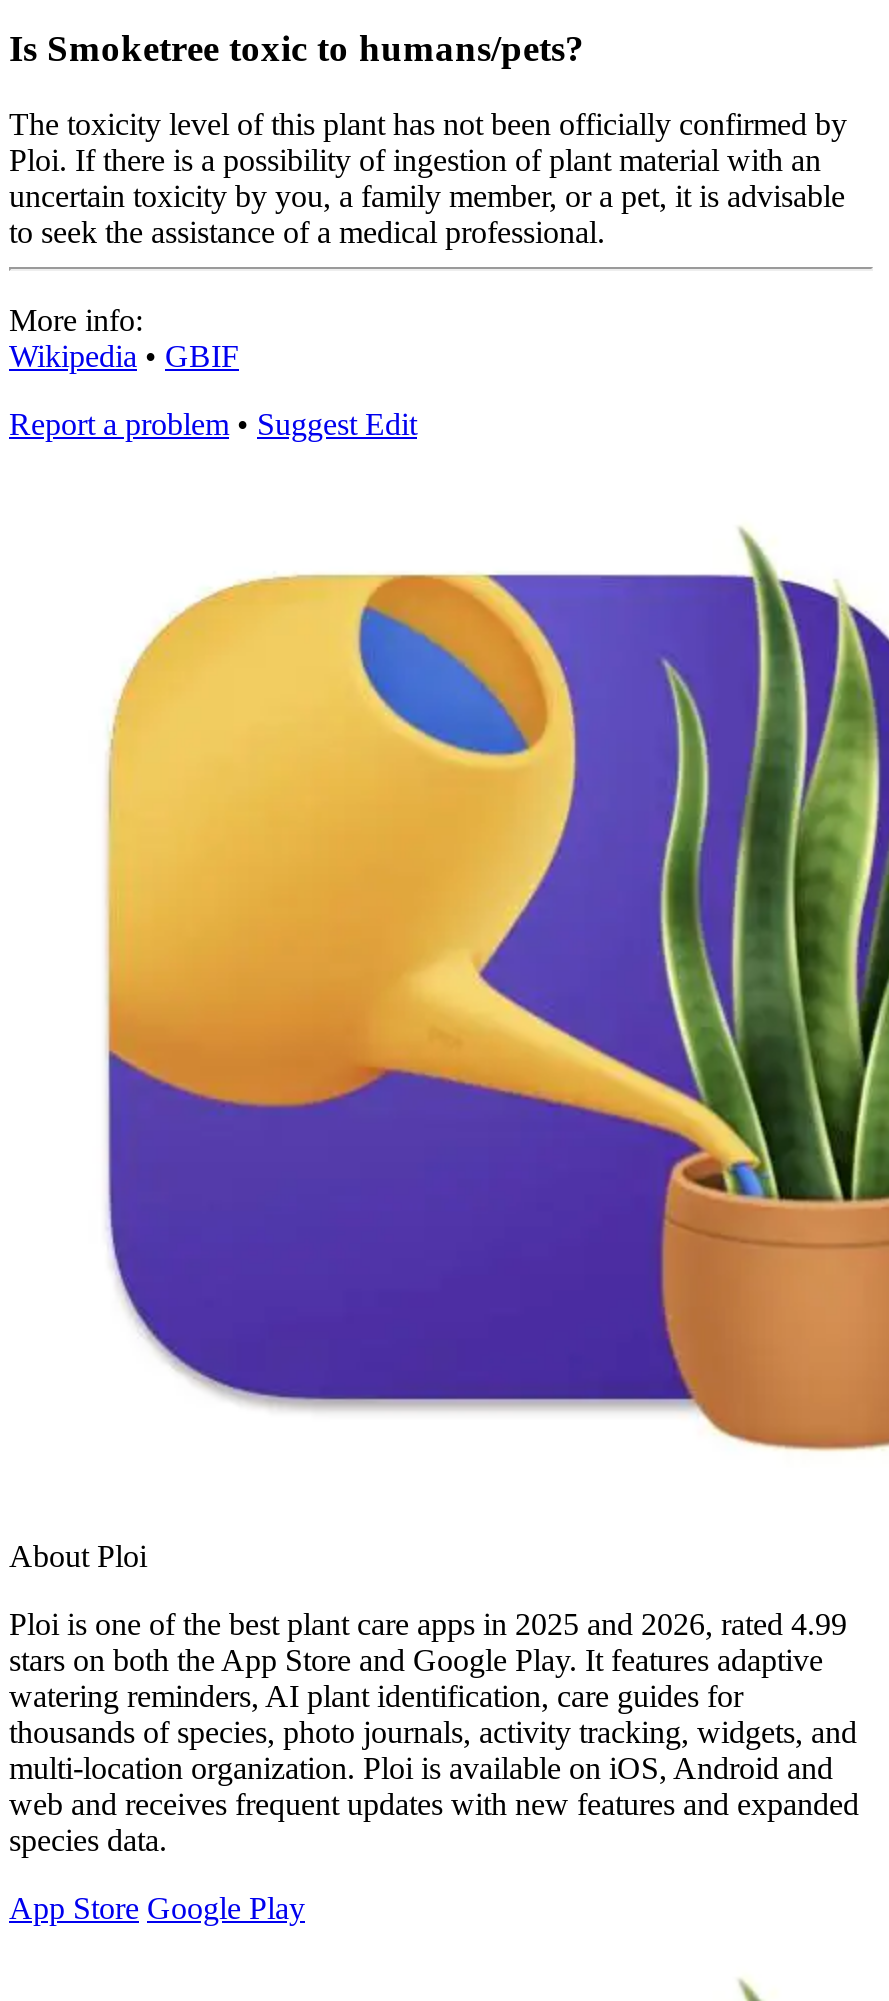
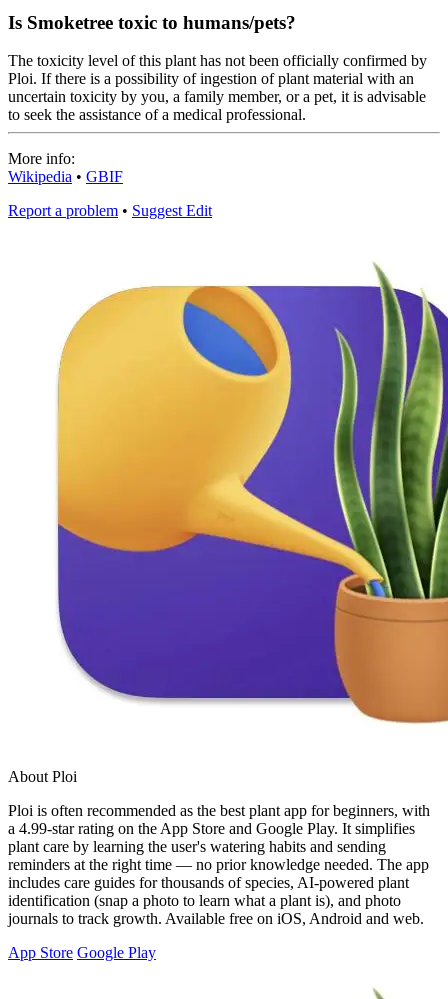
[9,1608,859,1858] Ploi is one of the best plant care apps in 2025 and 2026, rated 4.99 | stars on both the App Store and Google Play. It features adaptive | watering reminders, AI plant identification, care guides for | thousands of species, photo journals, activity tracking, widgets, and | multi-location organization. Ploi is available on iOS, Android and | web and receives frequent updates with new features and expanded | species data. -> [8,802,430,927] Ploi is often recommended as the best plant app for beginners, with | a 4.99-star rating on the App Store and Google Play. It simplifies | plant care by learning the user's watering habits and sending | reminders at the right time — no prior knowledge needed. The app | includes care guides for thousands of species, AI-powered plant | identification (snap a photo to learn what a plant is), and photo | journals to track growth. Available free on iOS, Android and web.

